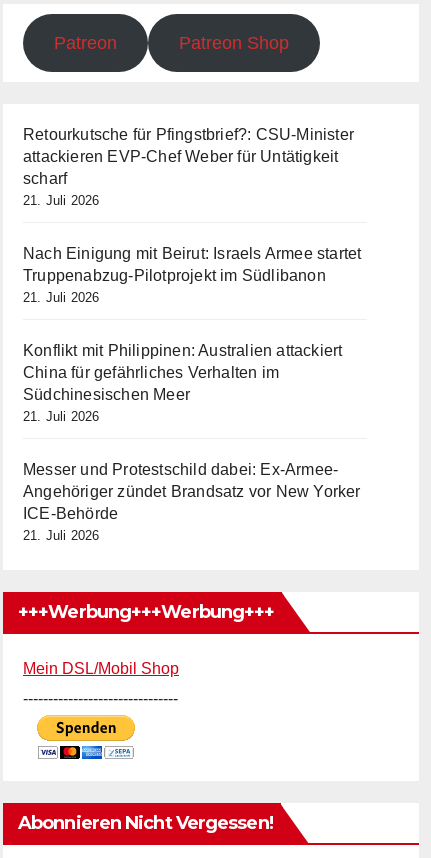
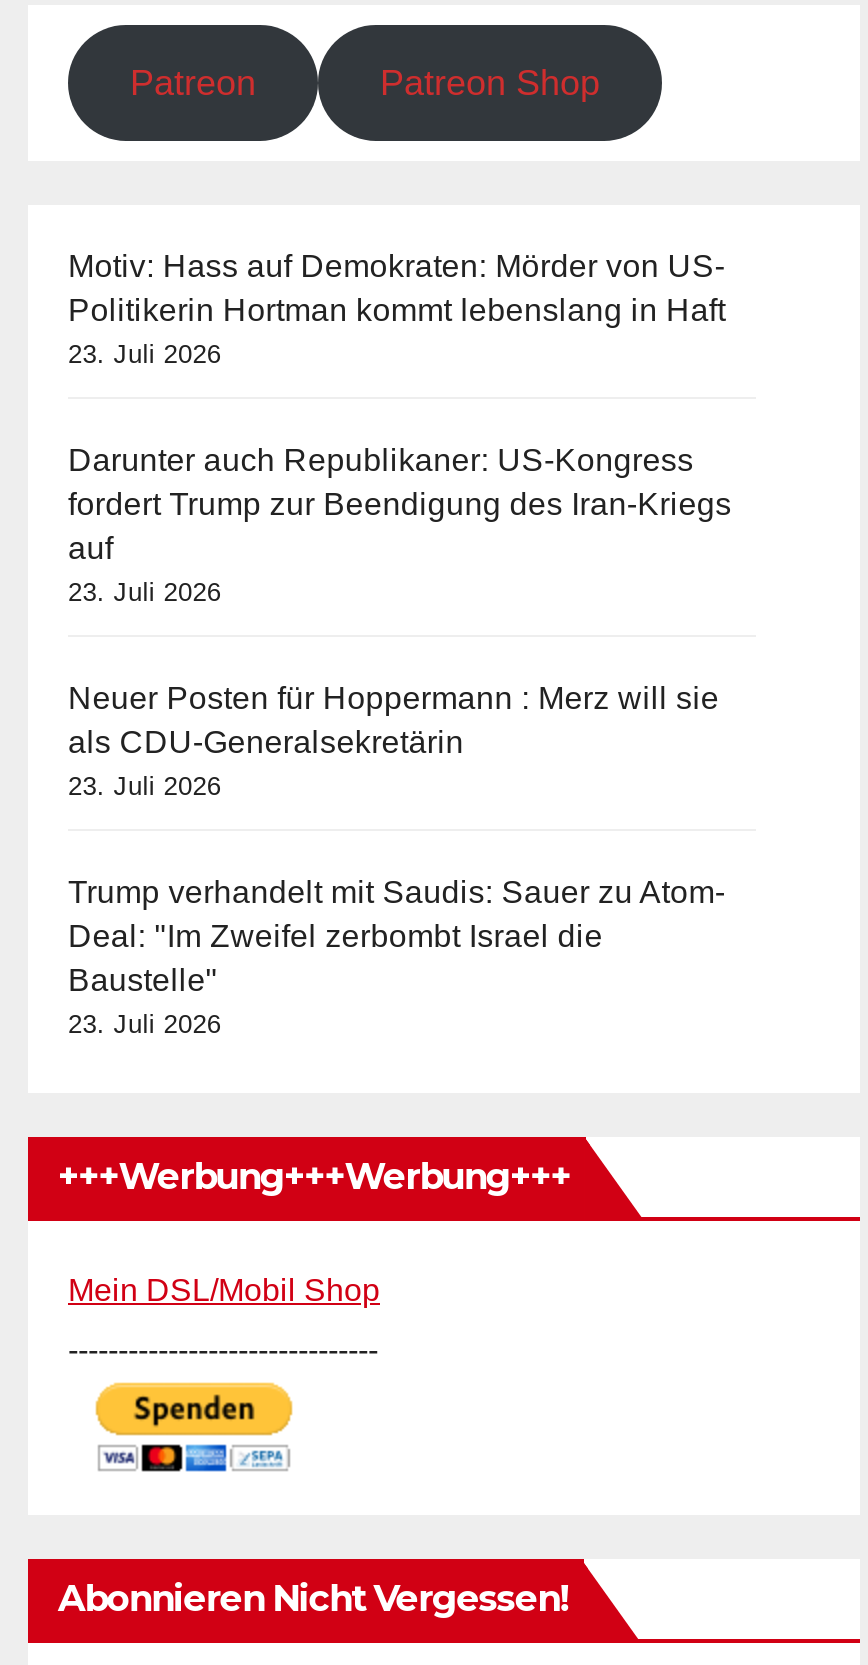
[23,126,354,208] Retourkutsche für Pfingstbrief?: CSU-Minister | attackieren EVP-Chef Weber für Untätigkeit | scharf | 21. Juli 2026 -> [68,250,726,370] Motiv: Hass auf Demokraten: Mörder von US- | Politikerin Hortman kommt lebenslang in Haft | 23. Juli 2026
[23,245,361,305] Nach Einigung mit Beirut: Israels Armee startet | Truppenabzug-Pilotprojekt im Südlibanon | 21. Juli 2026 -> [68,444,732,608] Darunter auch Republikaner: US-Kongress | fordert Trump zur Beendigung des Iran-Kriegs | auf | 23. Juli 2026
[23,342,342,424] Konflikt mit Philippinen: Australien attackiert | China für gefährliches Verhalten im | Südchinesischen Meer | 21. Juli 2026 -> [68,682,719,802] Neuer Posten für Hoppermann : Merz will sie | als CDU-Generalsekretärin | 23. Juli 2026
[23,461,361,543] Messer und Protestschild dabei: Ex-Armee- | Angehöriger zündet Brandsatz vor New Yorker | ICE-Behörde | 21. Juli 2026 -> [68,876,725,1040] Trump verhandelt mit Saudis: Sauer zu Atom- | Deal: "Im Zweifel zerbombt Israel die | Baustelle" | 23. Juli 2026

